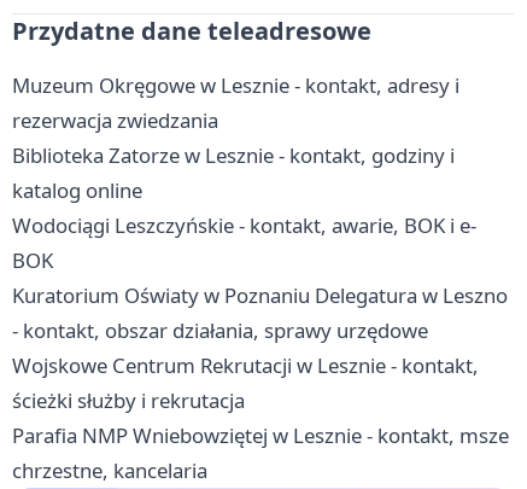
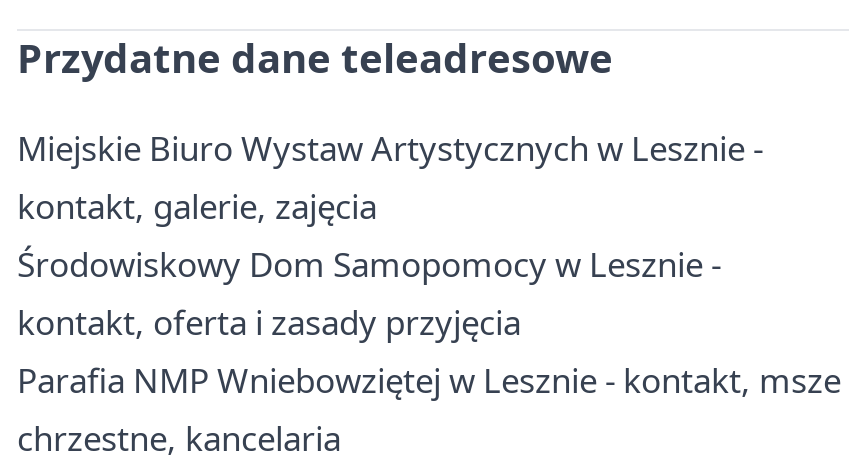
[12,72,508,415] Muzeum Okręgowe w Lesznie - kontakt, adresy i | rezerwacja zwiedzania | Biblioteka Zatorze w Lesznie - kontakt, godziny i | katalog online | Wodociągi Leszczyńskie - kontakt, awarie, BOK i e- | BOK | Kuratorium Oświaty w Poznaniu Delegatura w Leszno | - kontakt, obszar działania, sprawy urzędowe | Wojskowe Centrum Rekrutacji w Lesznie - kontakt, | ścieżki służby i rekrutacja -> [17,126,763,346] Miejskie Biuro Wystaw Artystycznych w Lesznie - | kontakt, galerie, zajęcia | Środowiskowy Dom Samopomocy w Lesznie - | kontakt, oferta i zasady przyjęcia

